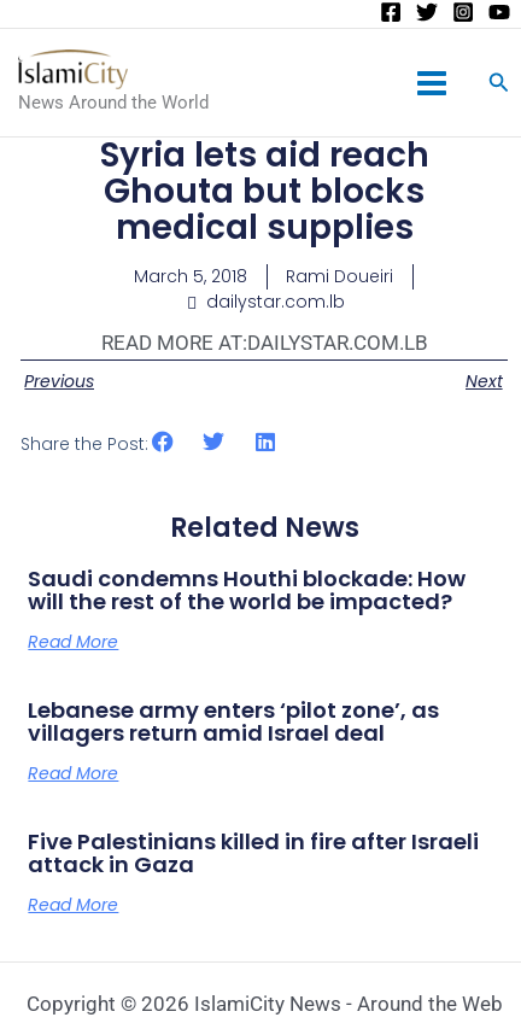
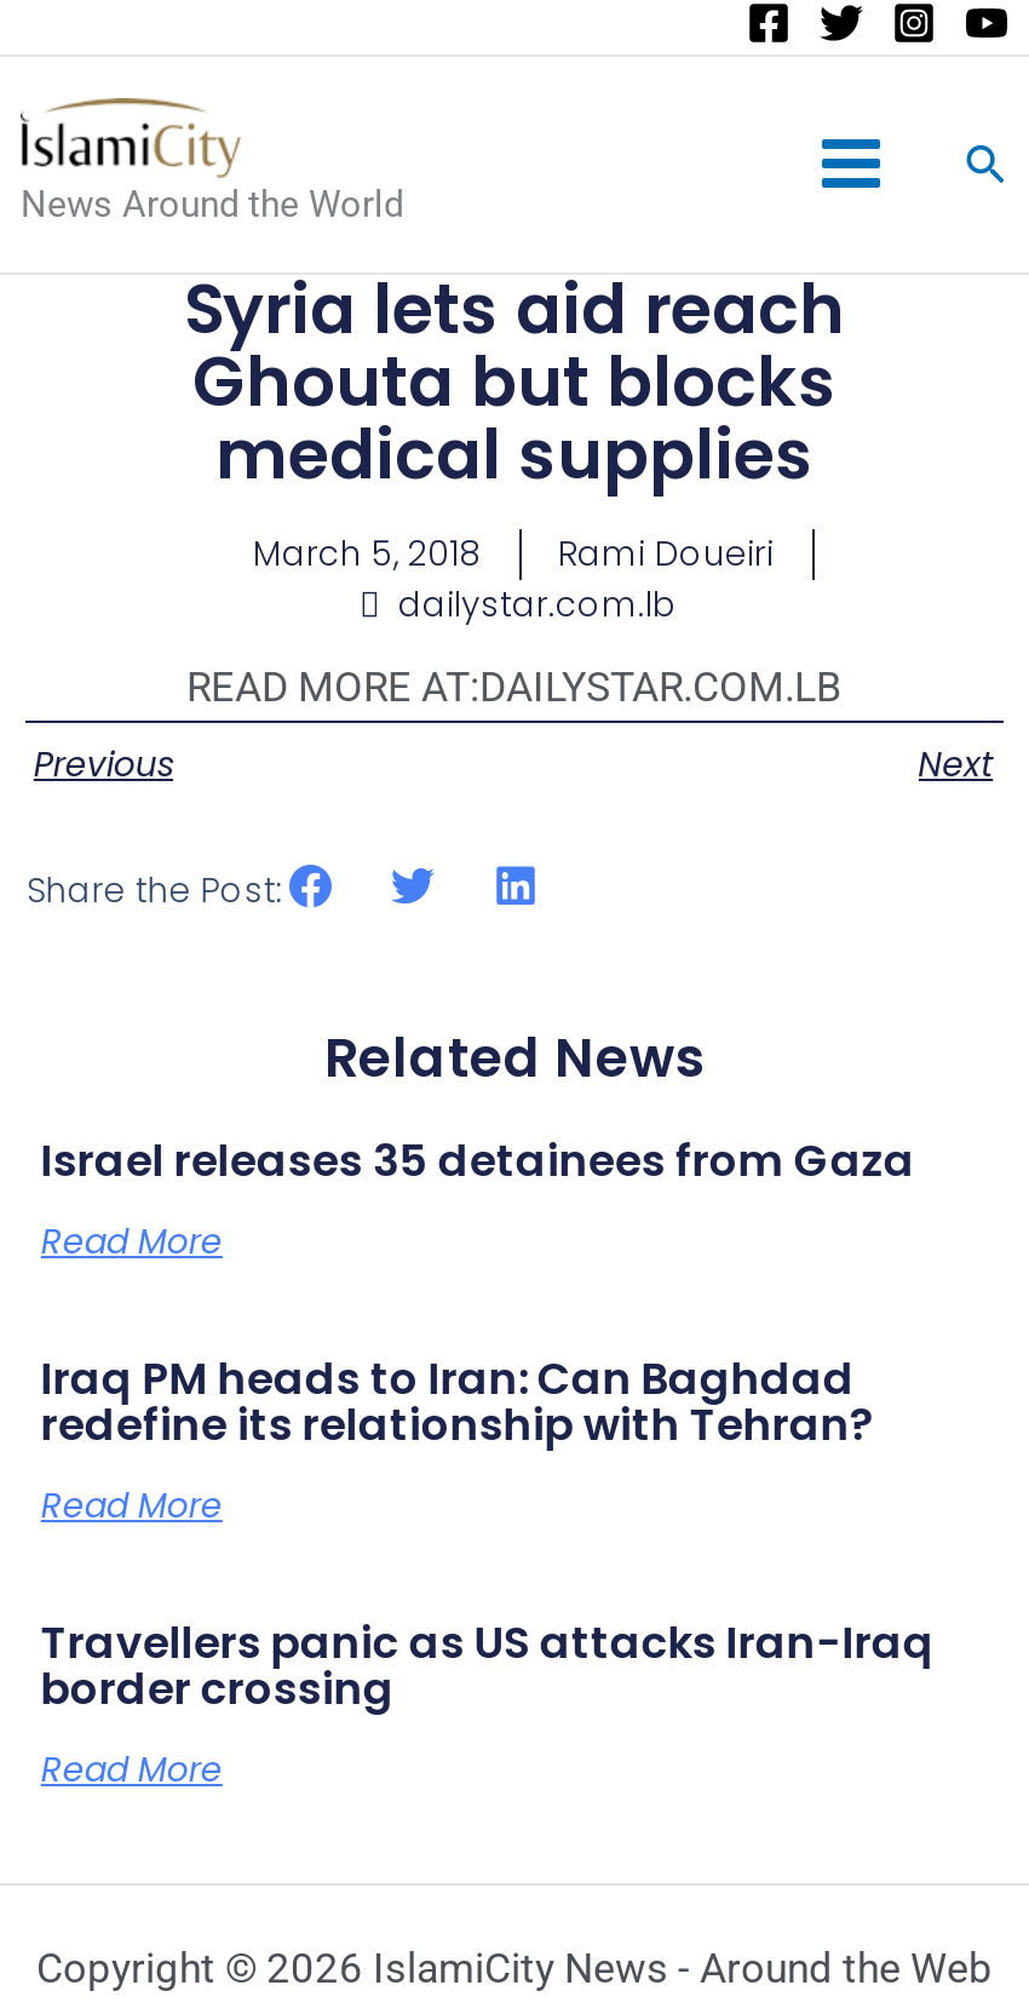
[28,563,466,616] Saudi condemns Houthi blockade: How | will the rest of the world be impacted? -> [41,1129,915,1189] Israel releases 35 detainees from Gaza
[28,695,439,748] Lebanese army enters ‘pilot zone’, as | villagers return amid Israel deal -> [41,1347,874,1453] Iraq PM heads to Iran: Can Baghdad | redefine its relationship with Tehran?
[28,826,479,879] Five Palestinians killed in fire after Israeli | attack in Gaza -> [41,1611,934,1717] Travellers panic as US attacks Iran-Iraq | border crossing

